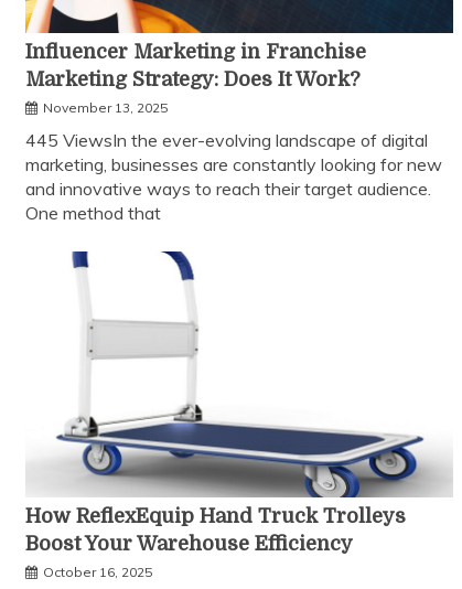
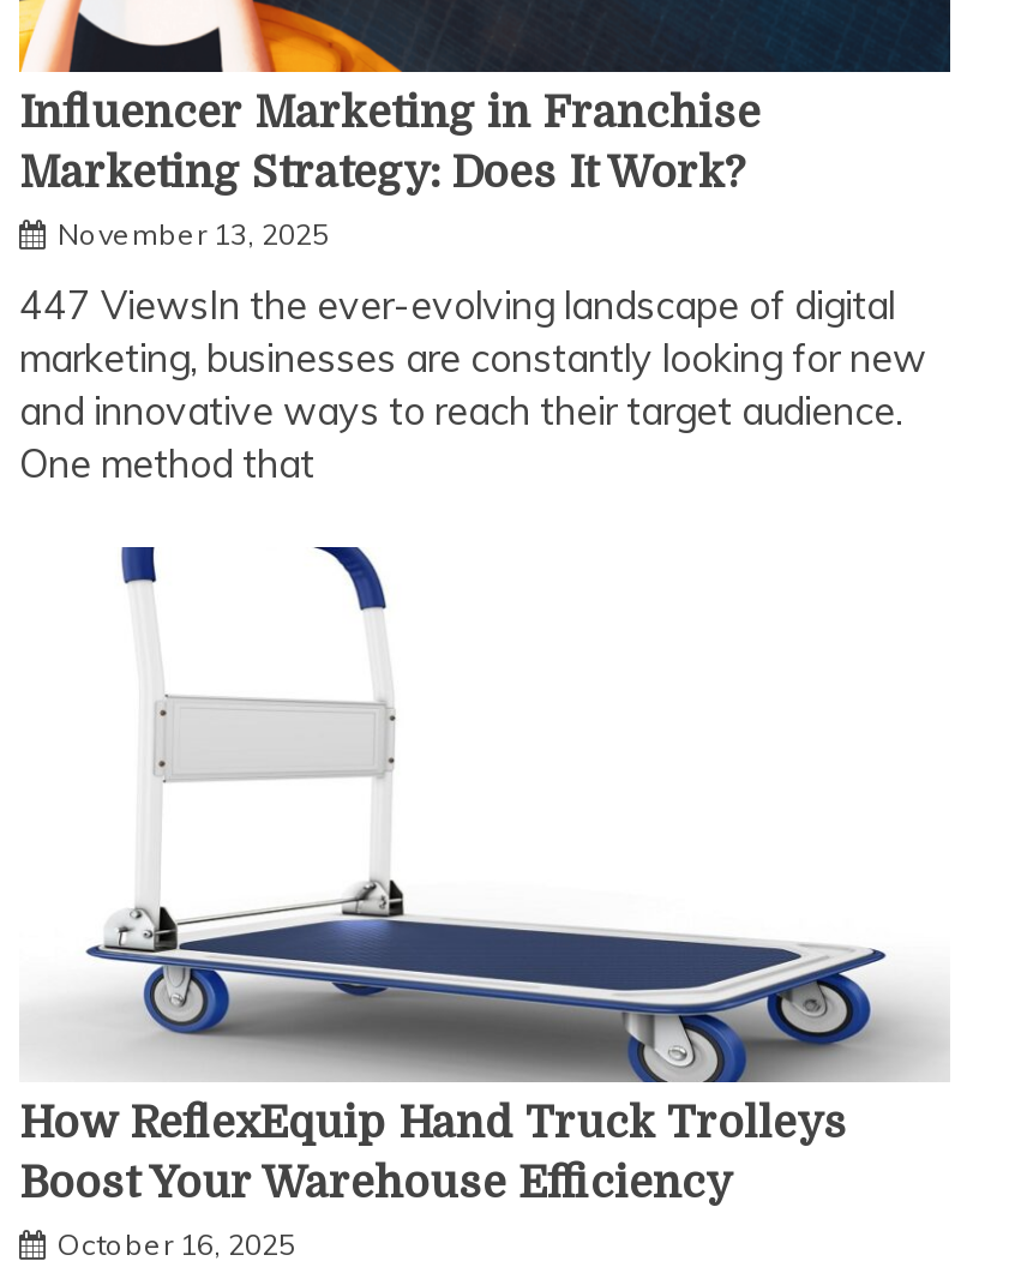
[25,129,428,151] 445 ViewsIn the ever-evolving landscape of digital -> [19,281,895,329] 447 ViewsIn the ever-evolving landscape of digital

